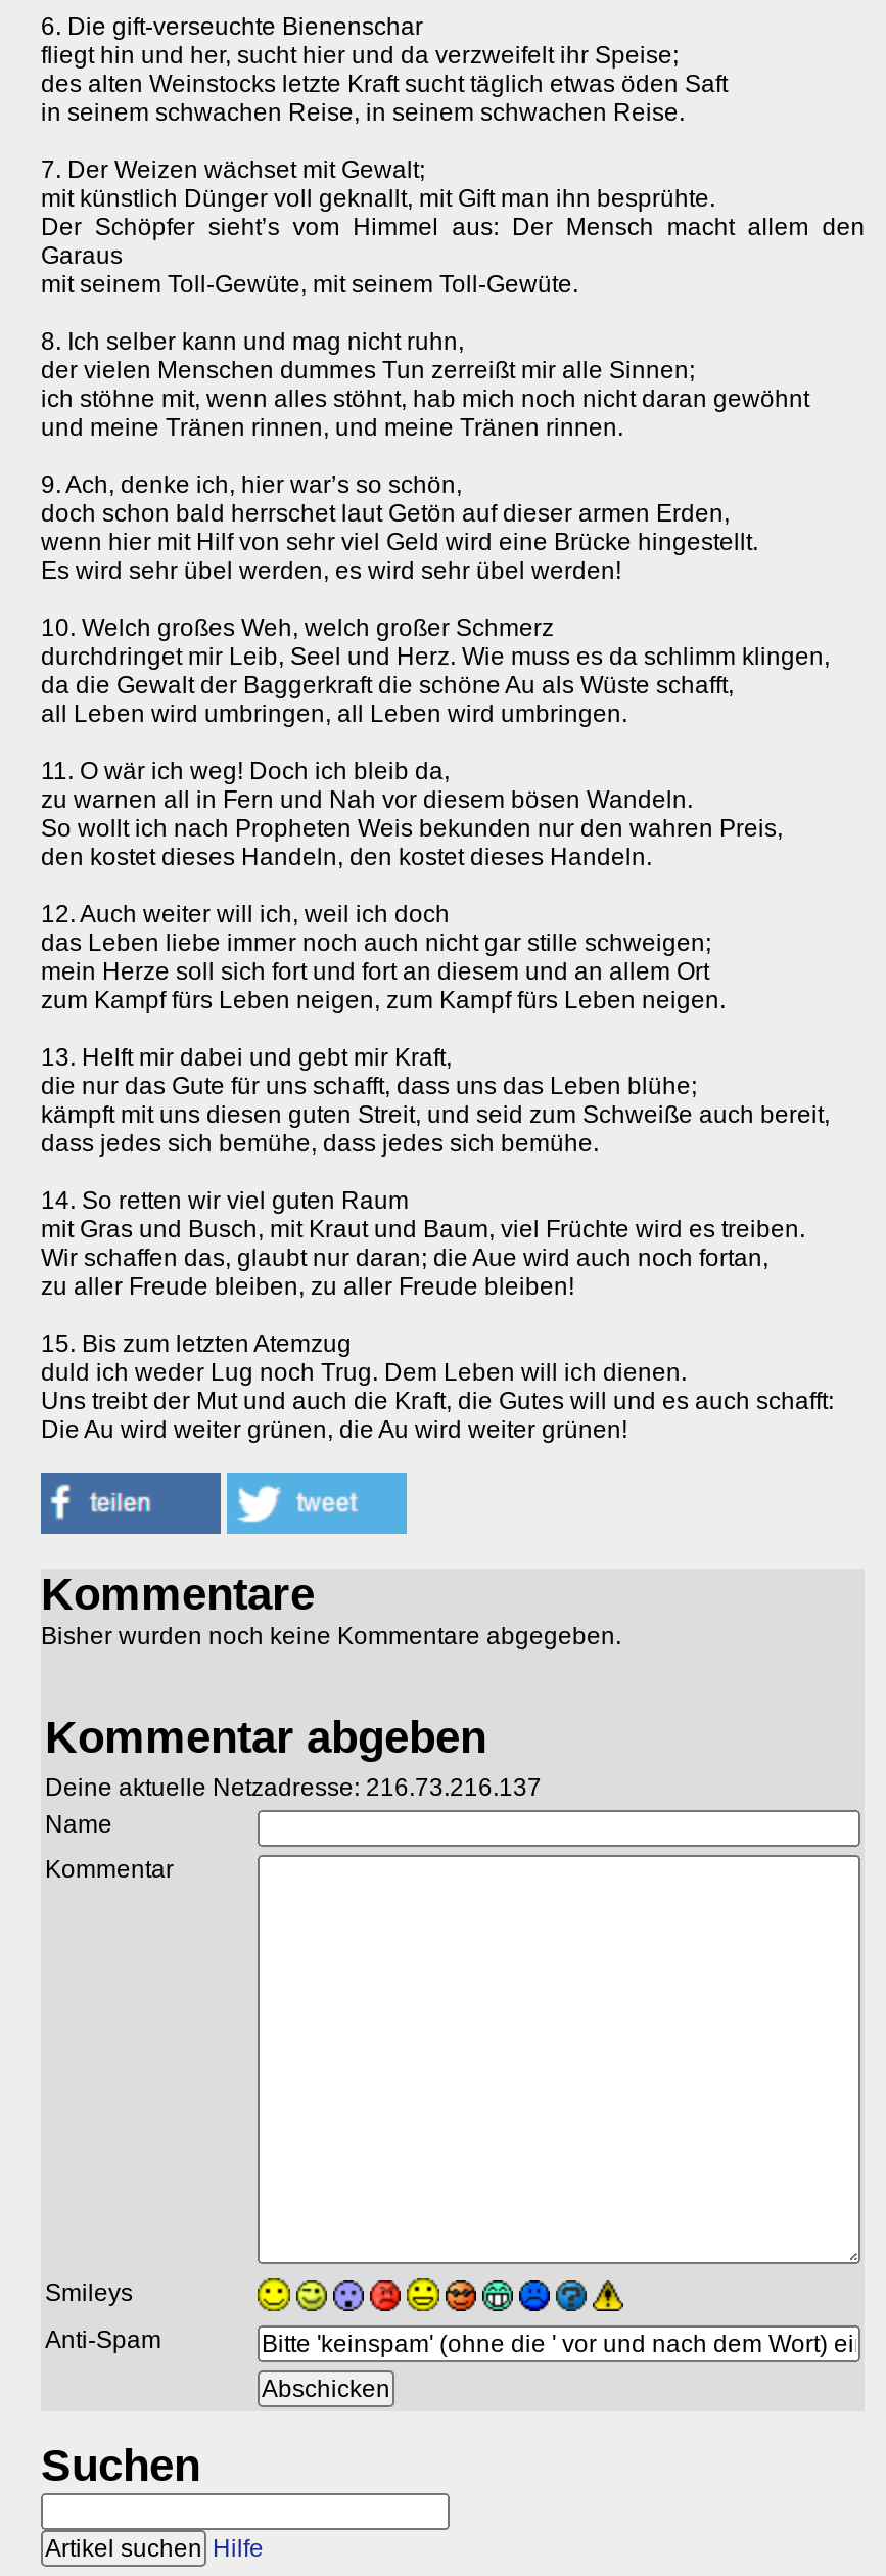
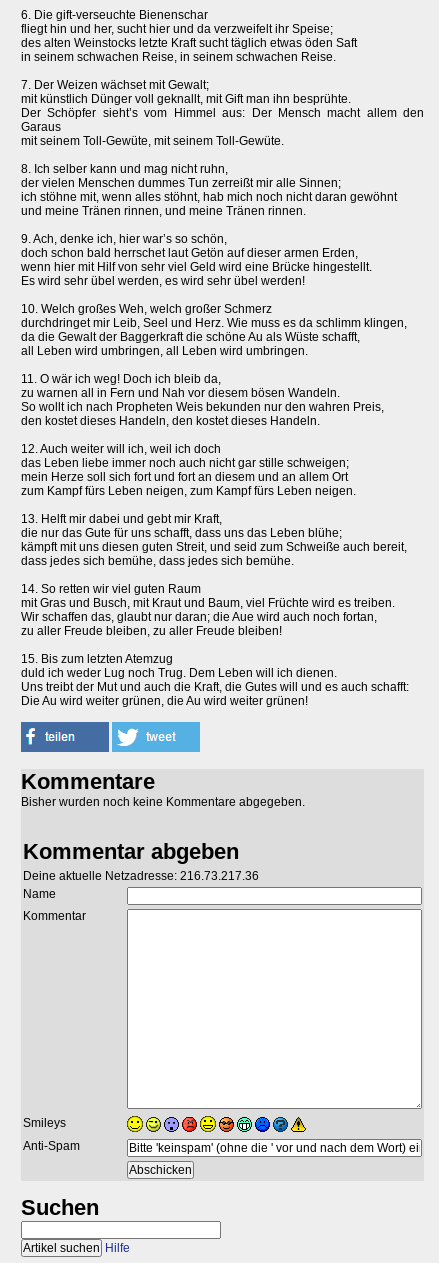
[45,1774,542,1802] Deine aktuelle Netzadresse: 216.73.216.137 -> [23,869,259,883] Deine aktuelle Netzadresse: 216.73.217.36

